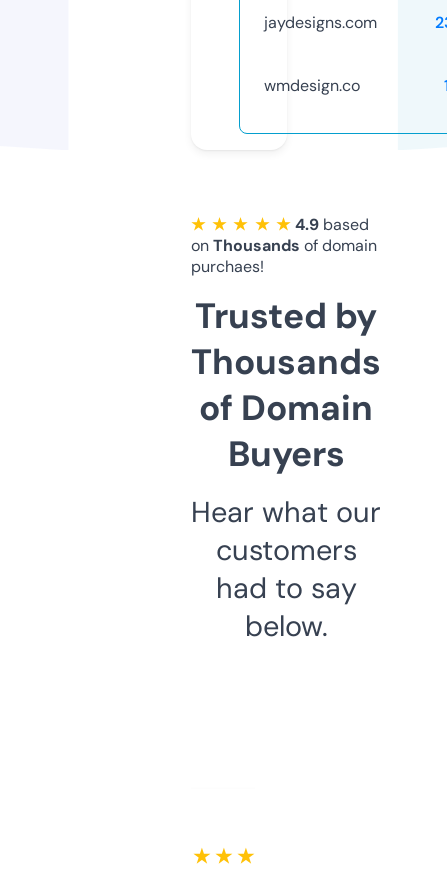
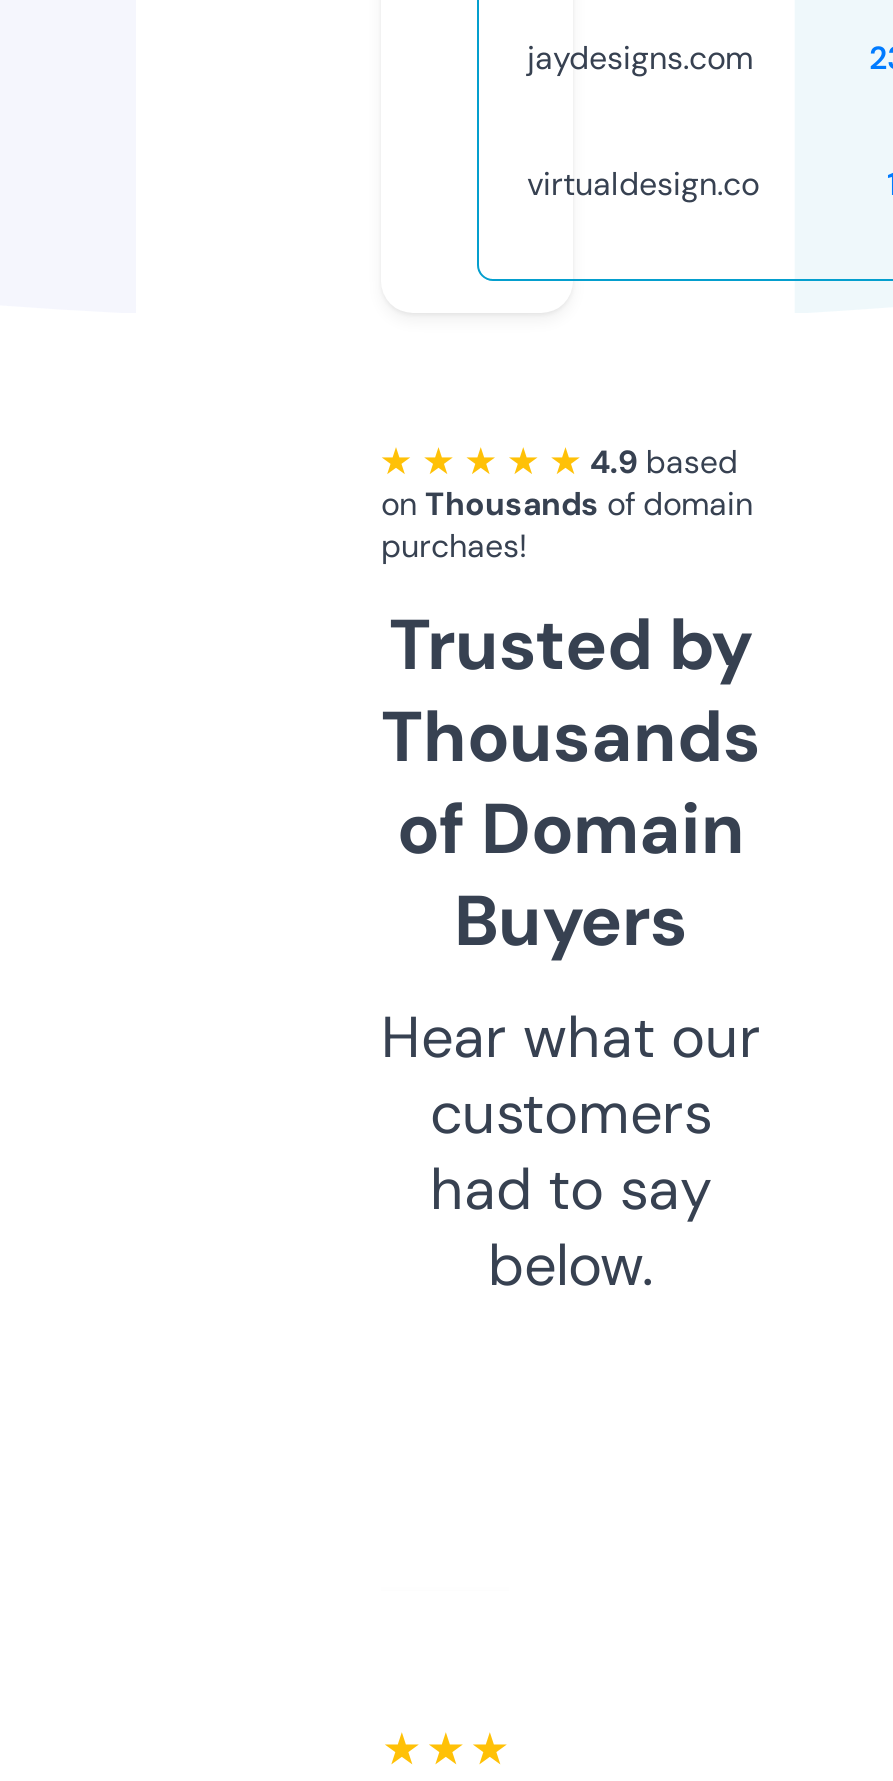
[264,75,360,96] wmdesign.co -> [527,163,759,205] virtualdesign.co

